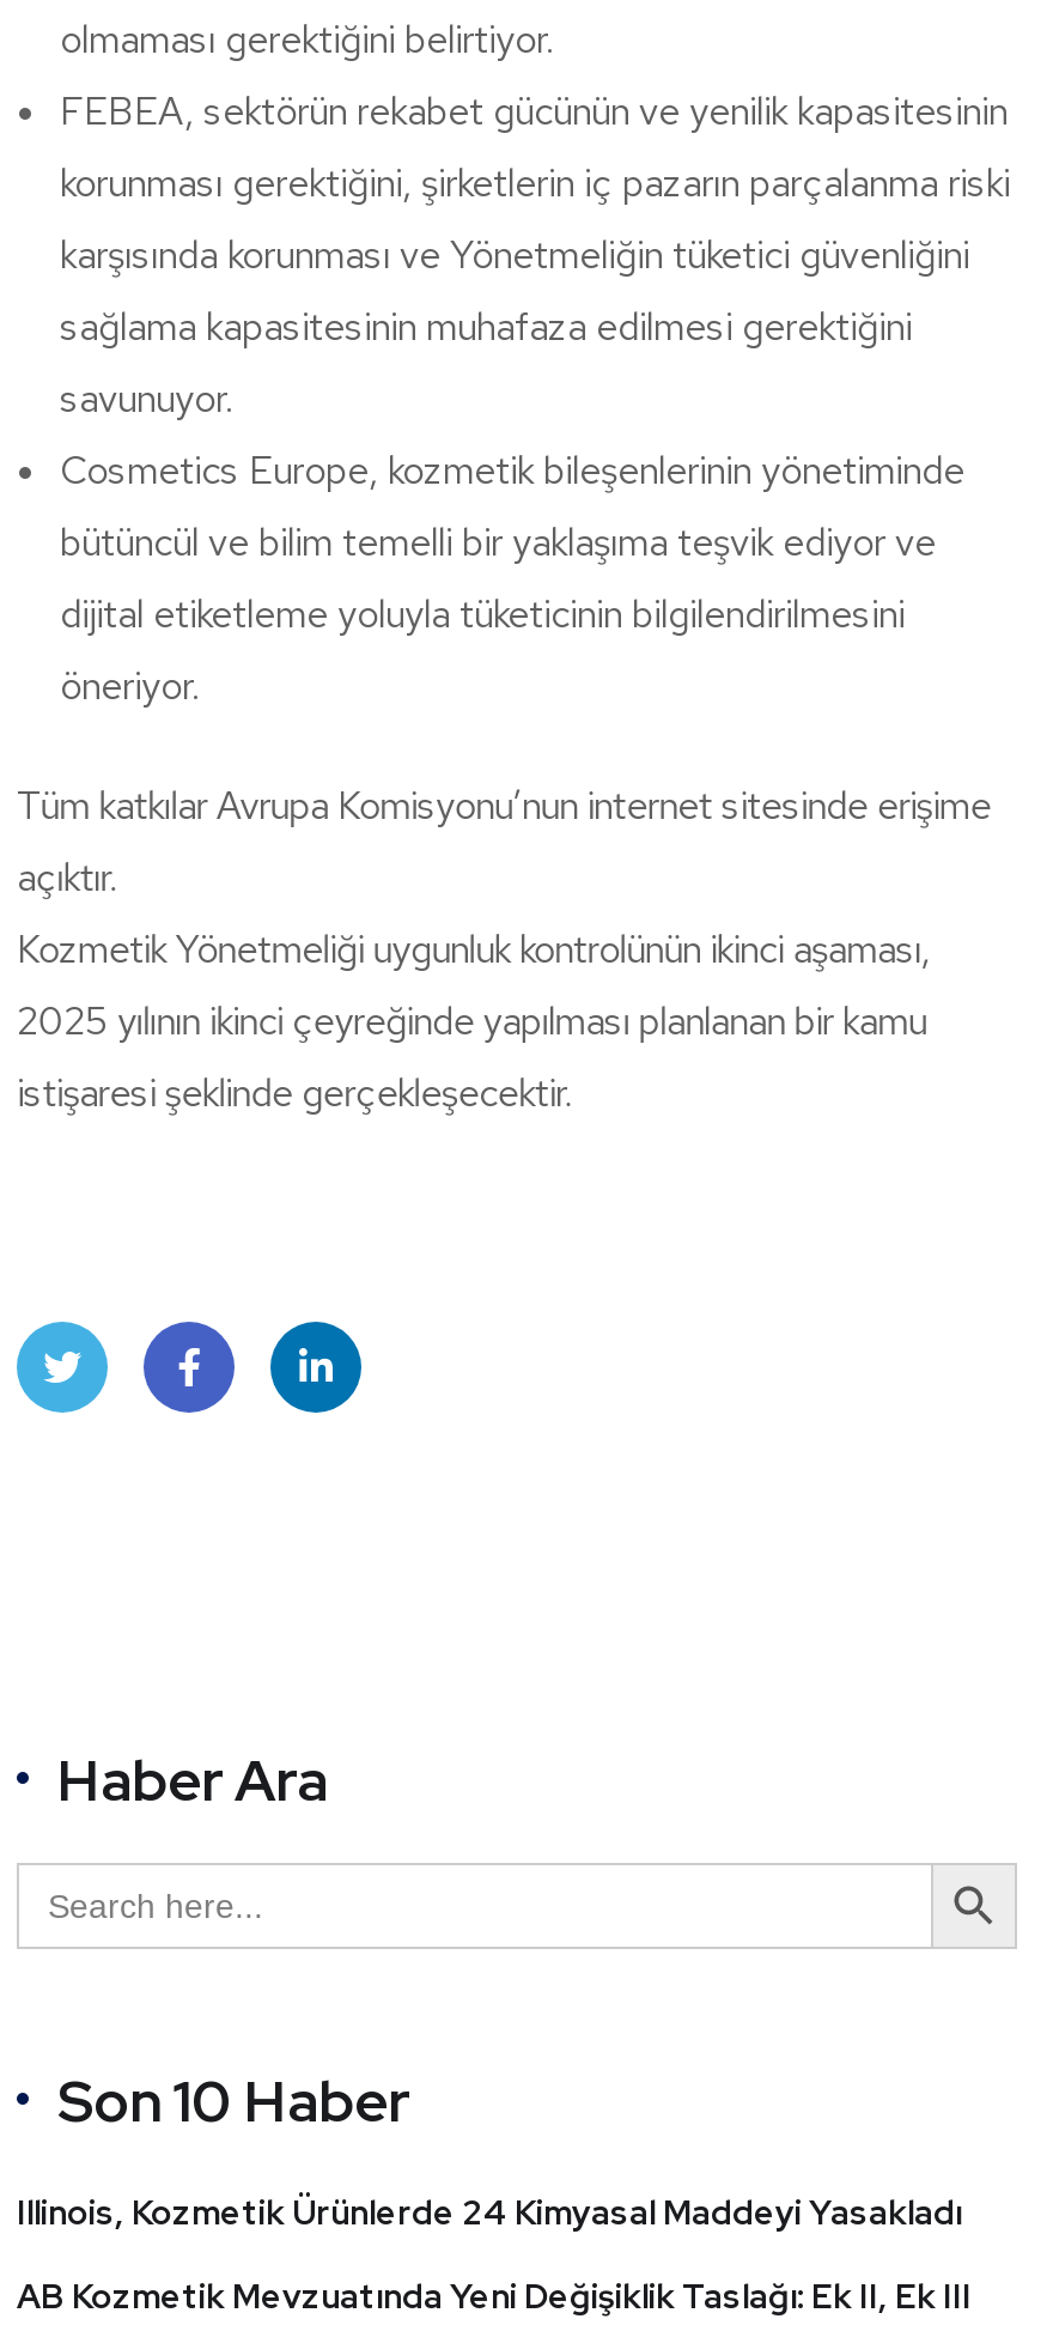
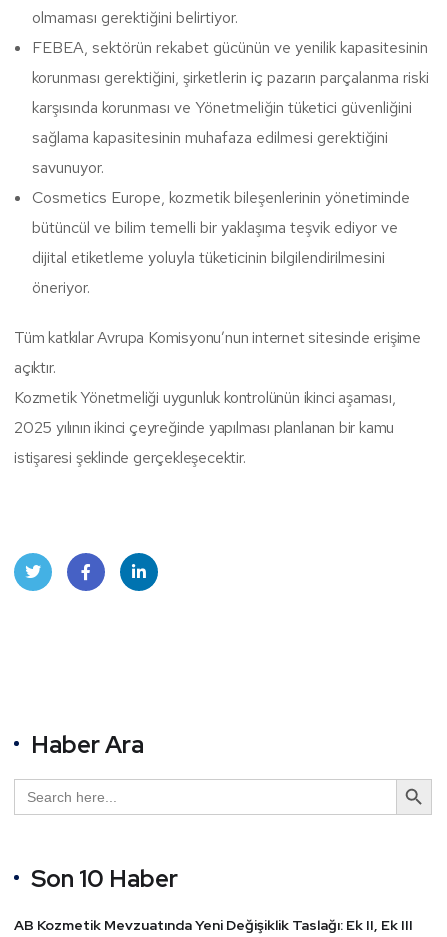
[17,2190,962,2233] Illinois, Kozmetik Ürünlerde 24 Kimyasal Maddeyi Yasakladı -> none

